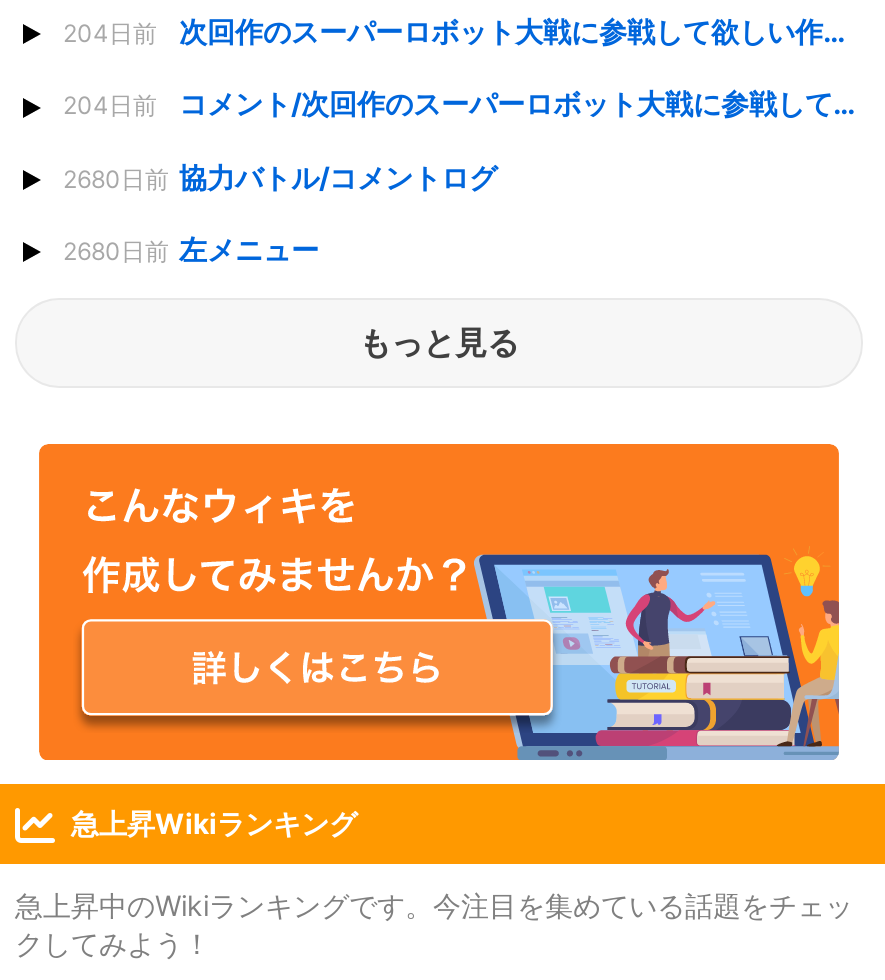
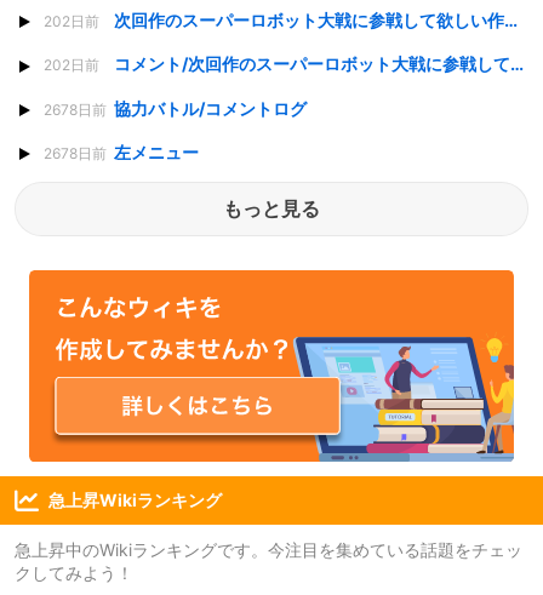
[63,18,157,48] 204日前 -> [44,12,99,30] 202日前
[63,91,157,121] 204日前 -> [44,56,99,74] 202日前
[63,159,497,193] 2680日前 協力バトル/コメントログ -> [44,98,307,118] 2678日前 協力バトル/コメントログ
[63,231,319,265] 2680日前 左メニュー -> [44,141,199,162] 2678日前 左メニュー

